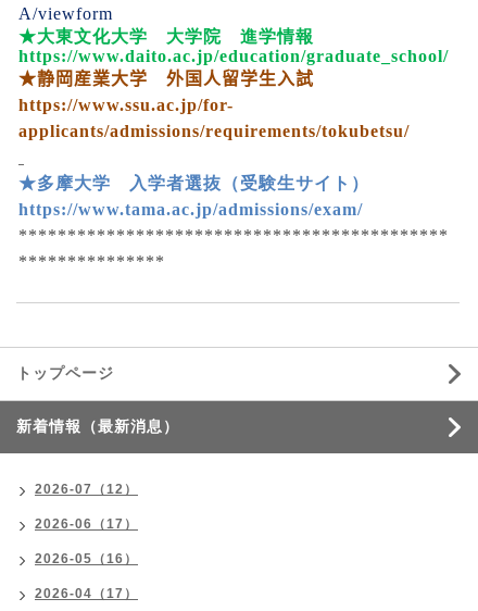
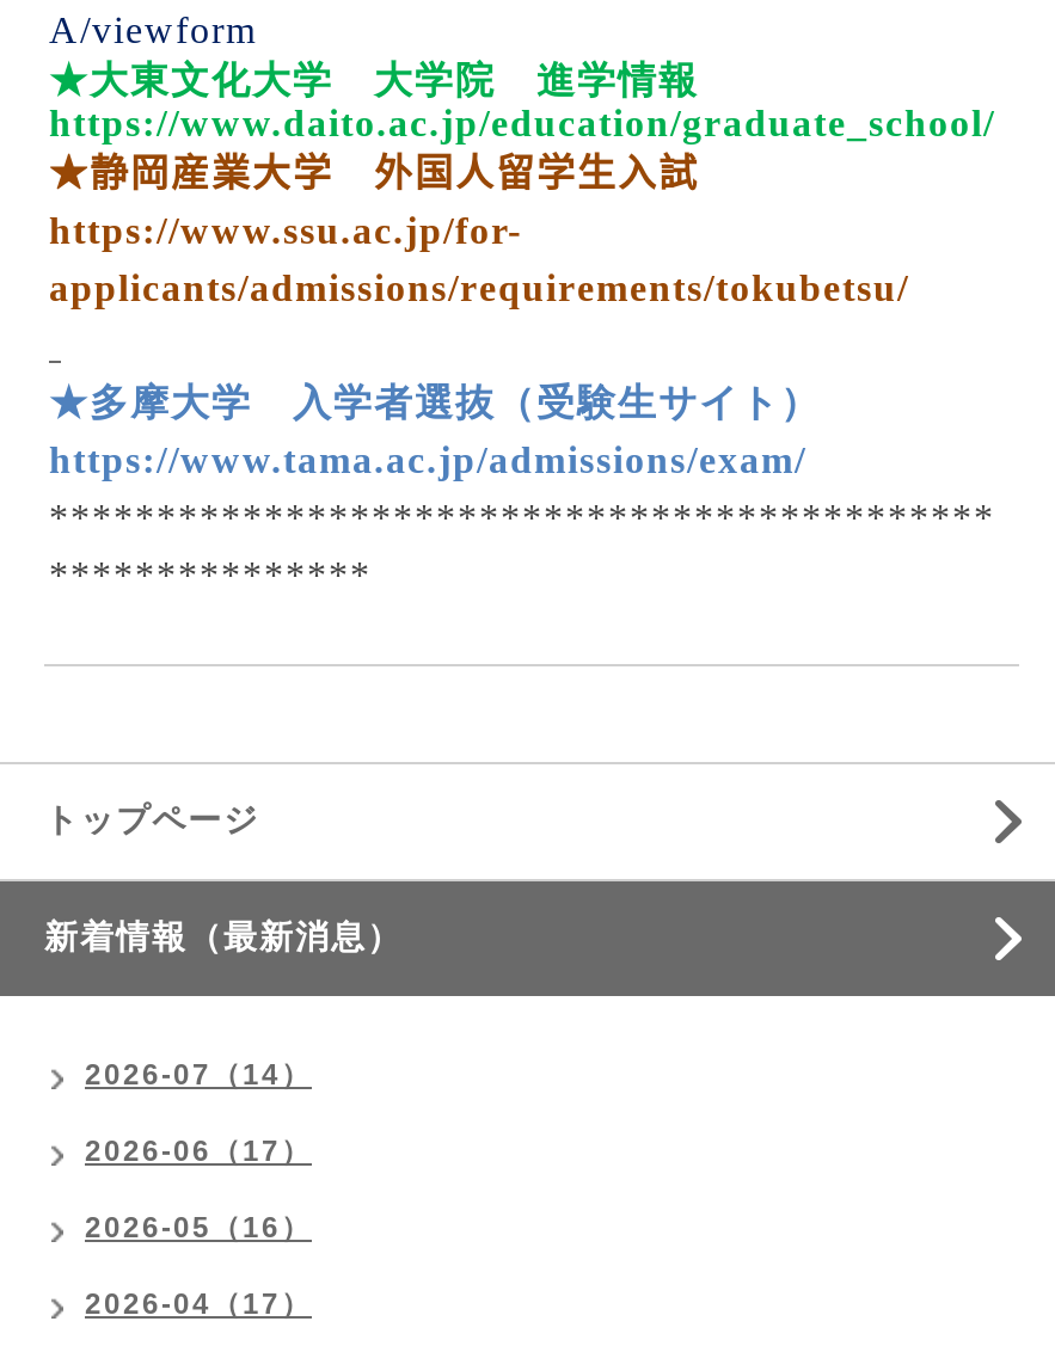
[35,482,138,497] 2026-07（12） -> [85,1058,312,1092] 2026-07（14）

